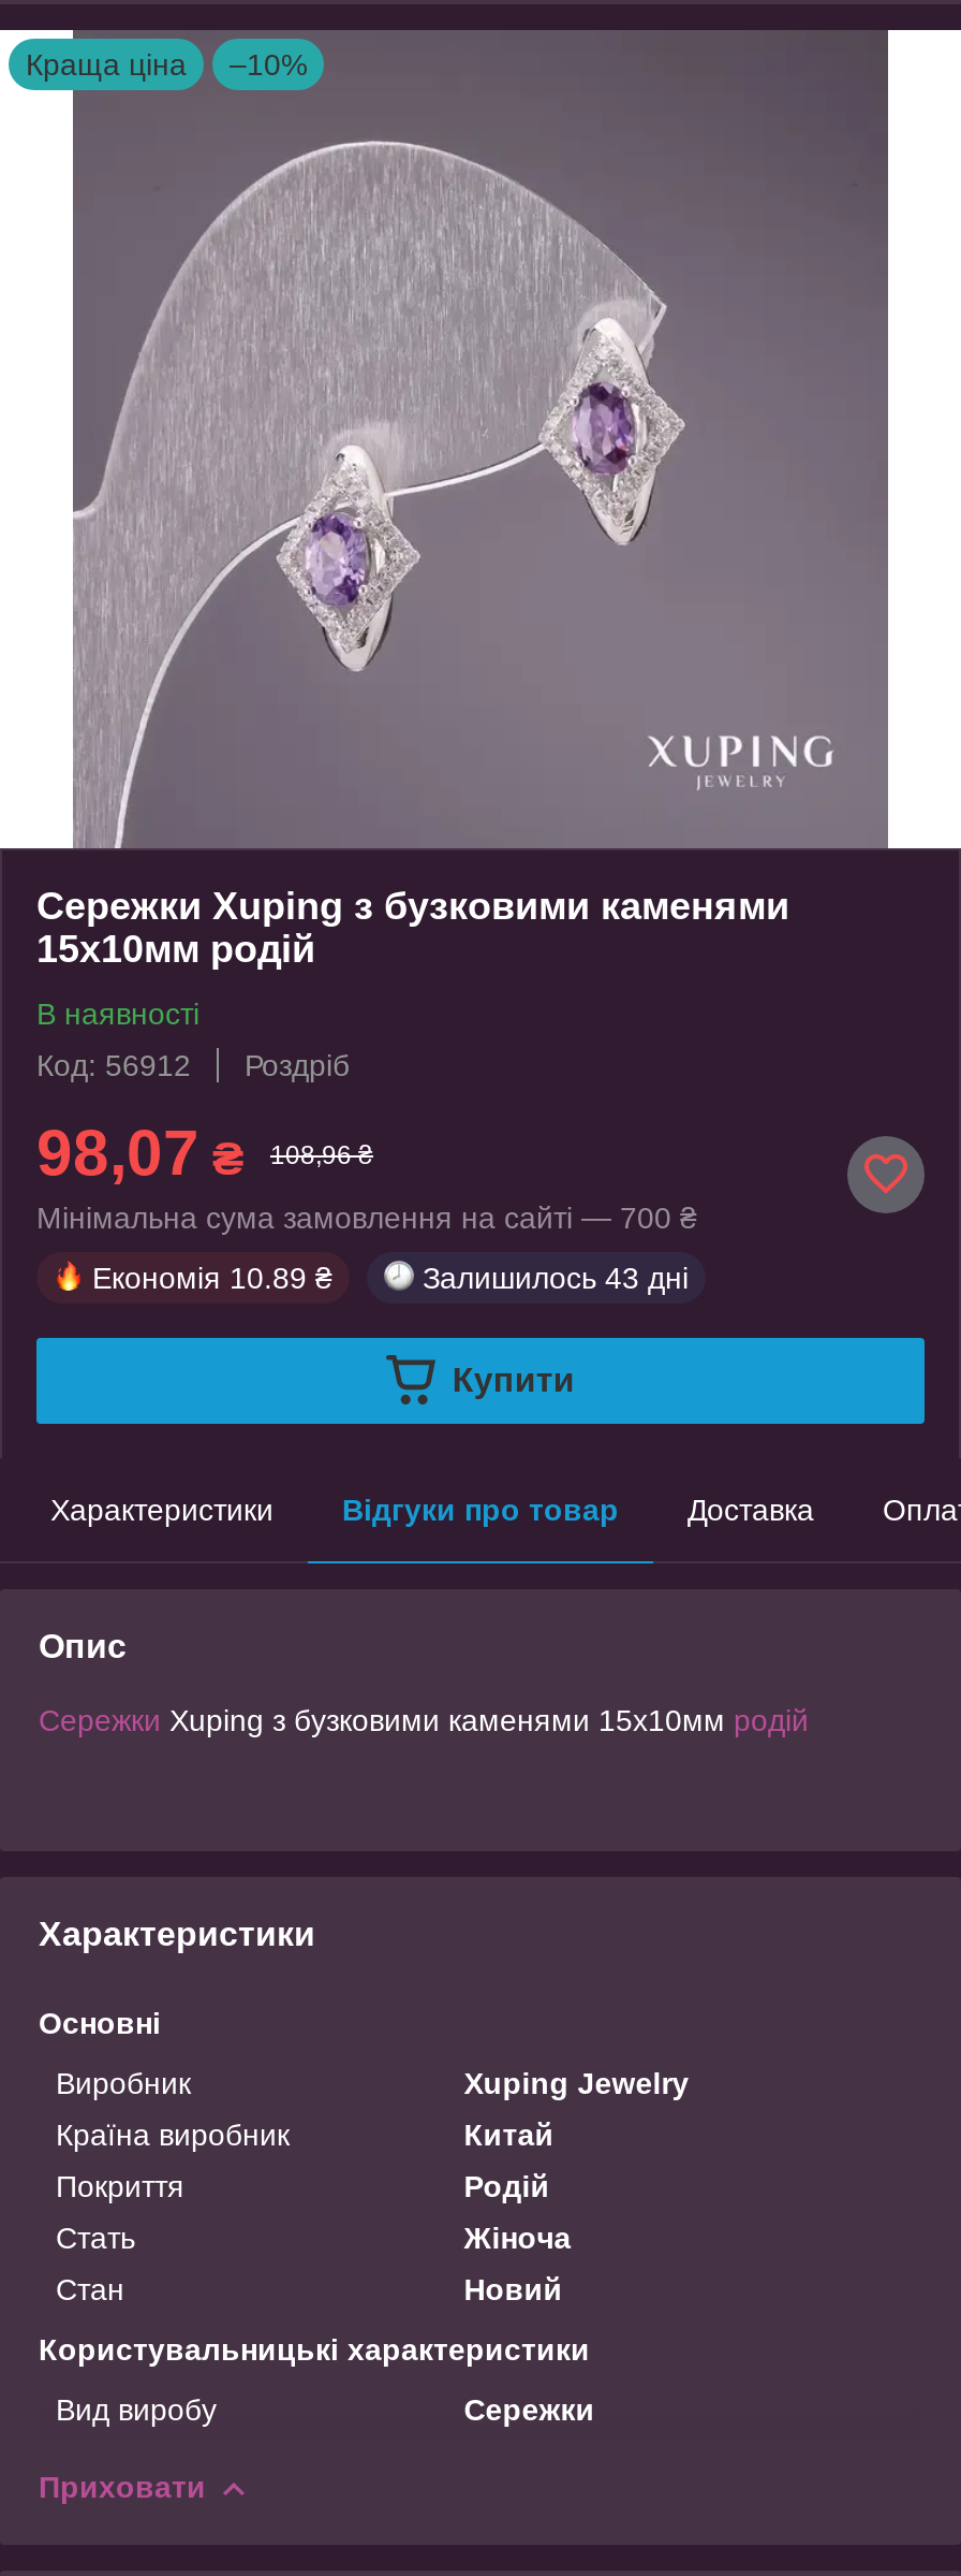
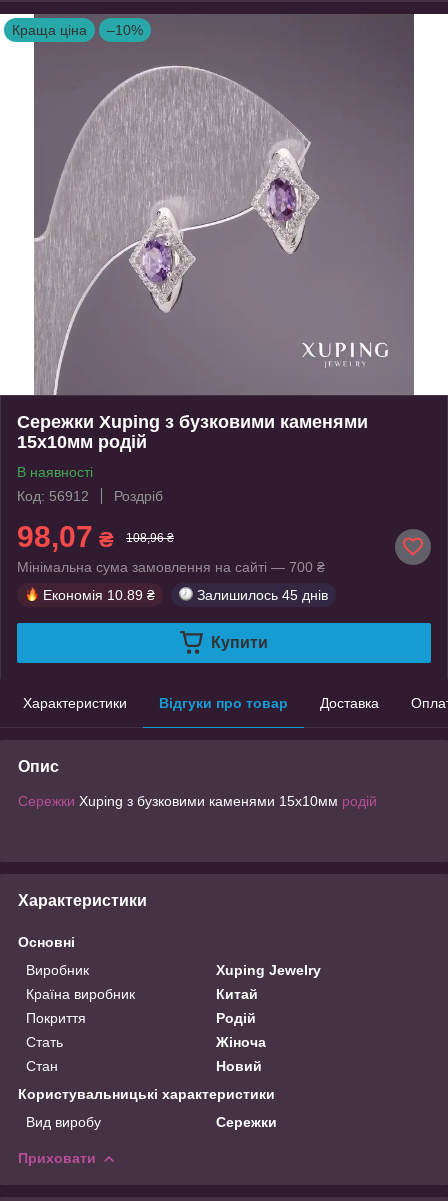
[423,1260,689,1295] Залишилось 43 дні -> [197,587,328,603] Залишилось 45 днів

